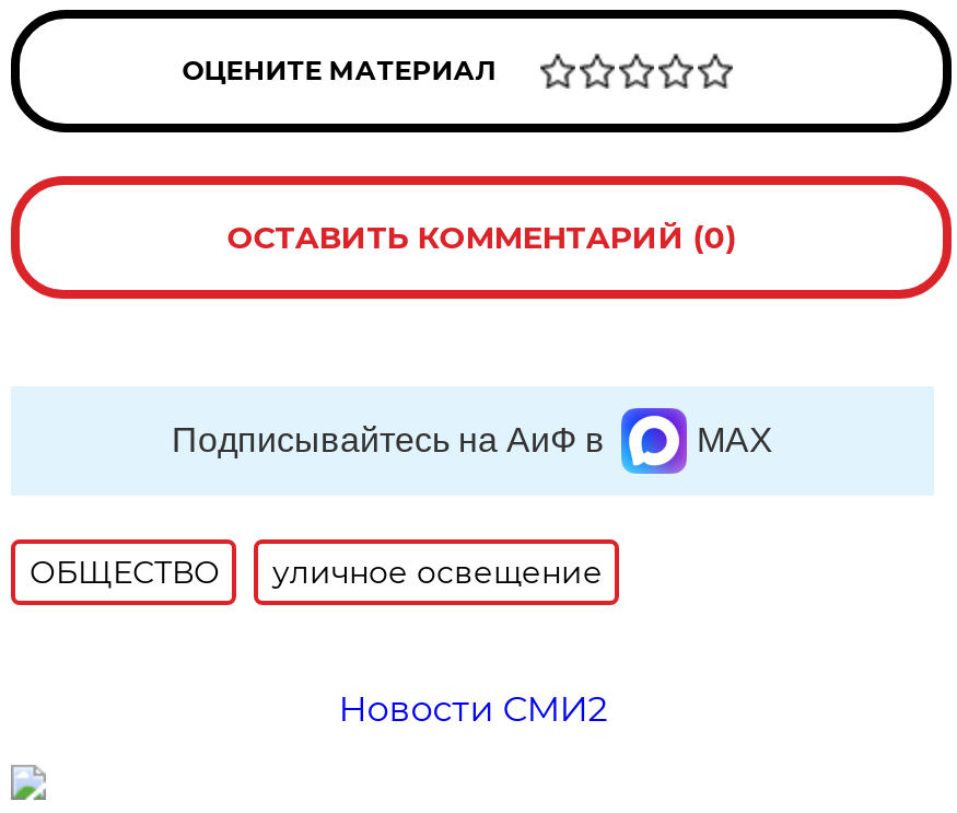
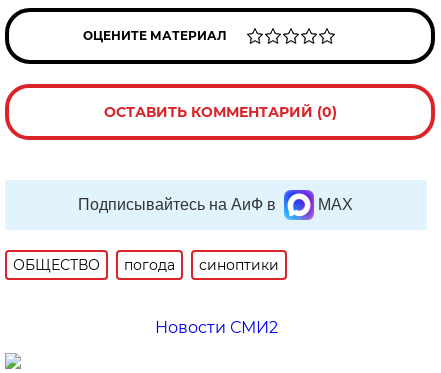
[272,552,602,591] уличное освещение -> [124,256,279,274] погода | синоптики

